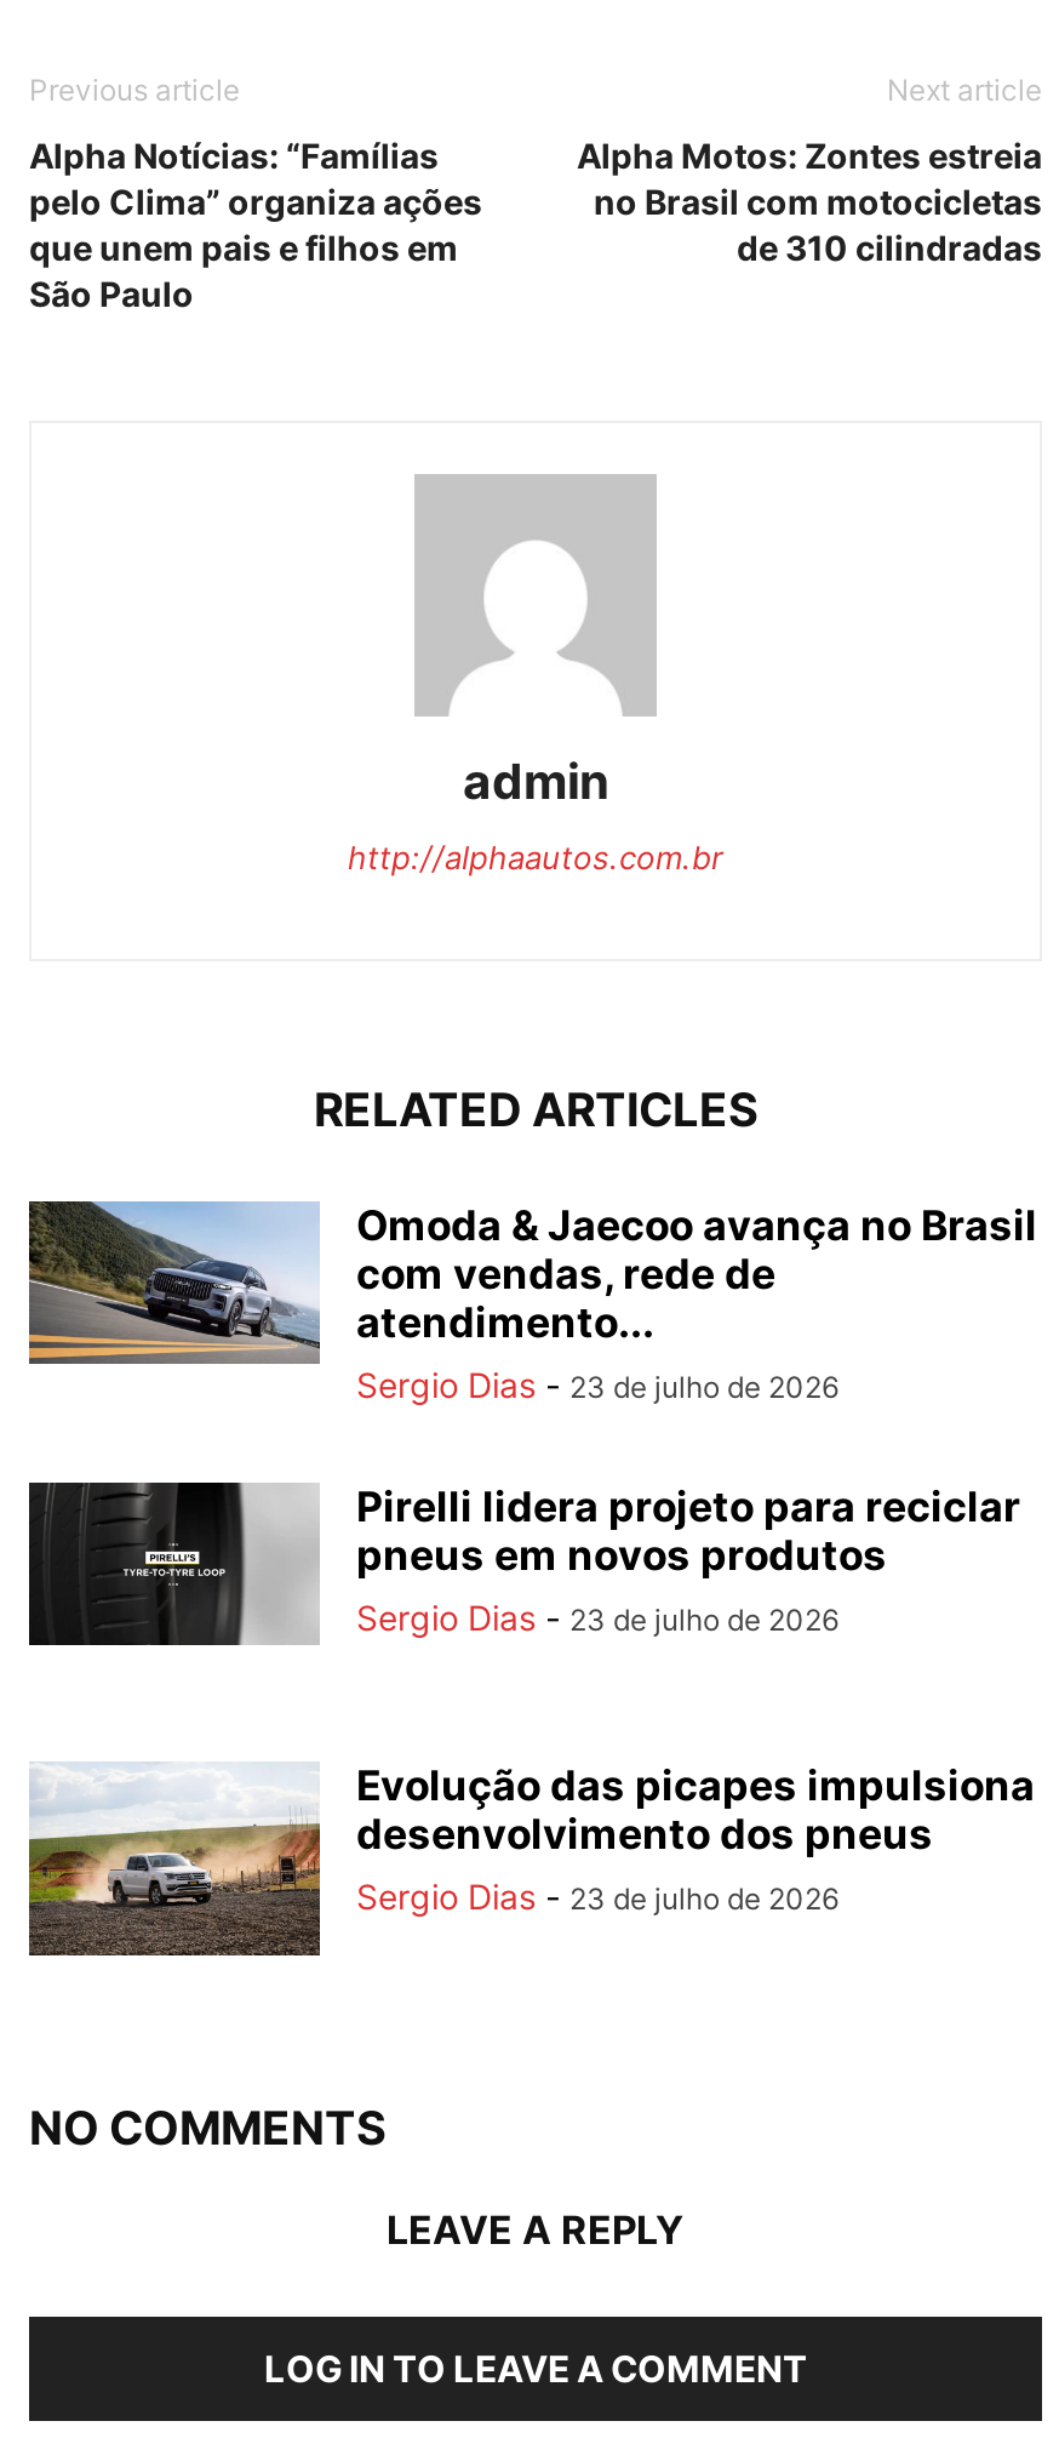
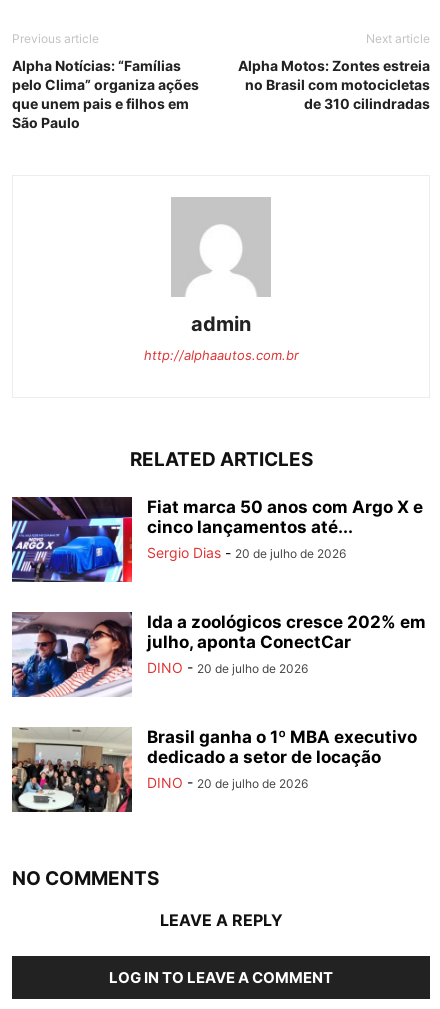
[27,1201,1037,1407] [image] | Omoda & Jaecoo avança no Brasil | com vendas, rede de | atendimento... | Sergio Dias - 23 de julho de 2026 -> [11,496,423,583] [image] | Fiat marca 50 anos com Argo X e | cinco lançamentos até... | Sergio Dias - 20 de julho de 2026
[27,1480,1020,1686] [image] | Pirelli lidera projeto para reciclar | pneus em novos produtos | Sergio Dias - 23 de julho de 2026 -> [11,611,426,698] [image] | Ida a zoológicos cresce 202% em | julho, aponta ConectCar | DINO - 20 de julho de 2026
[29,1761,1035,1965] [image] | Evolução das picapes impulsiona | desenvolvimento dos pneus | Sergio Dias - 23 de julho de 2026 -> [11,727,417,813] [image] | Brasil ganha o 1º MBA executivo | dedicado a setor de locação | DINO - 20 de julho de 2026

